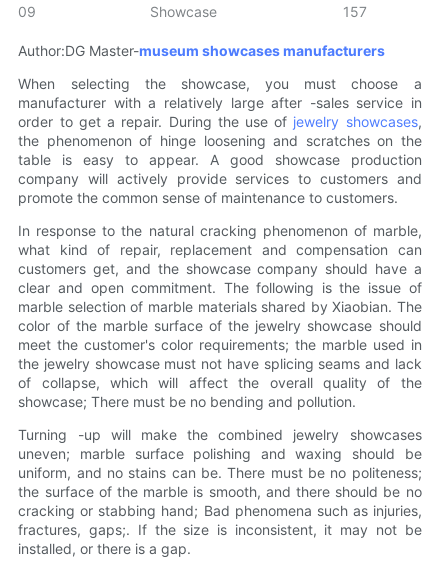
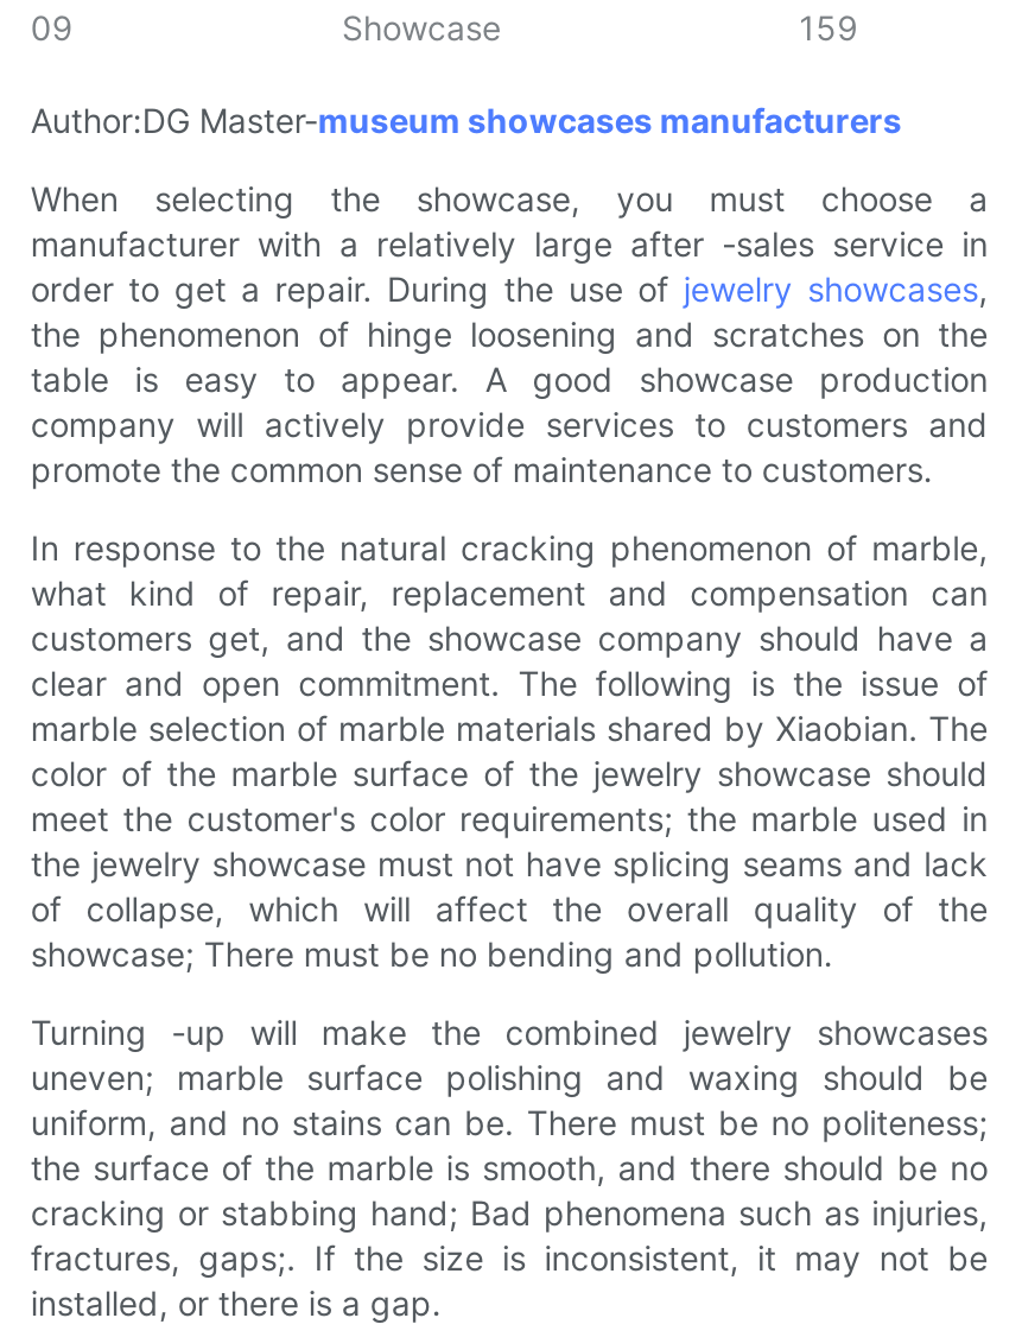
[343,3,367,20] 157 -> [799,8,858,48] 159

